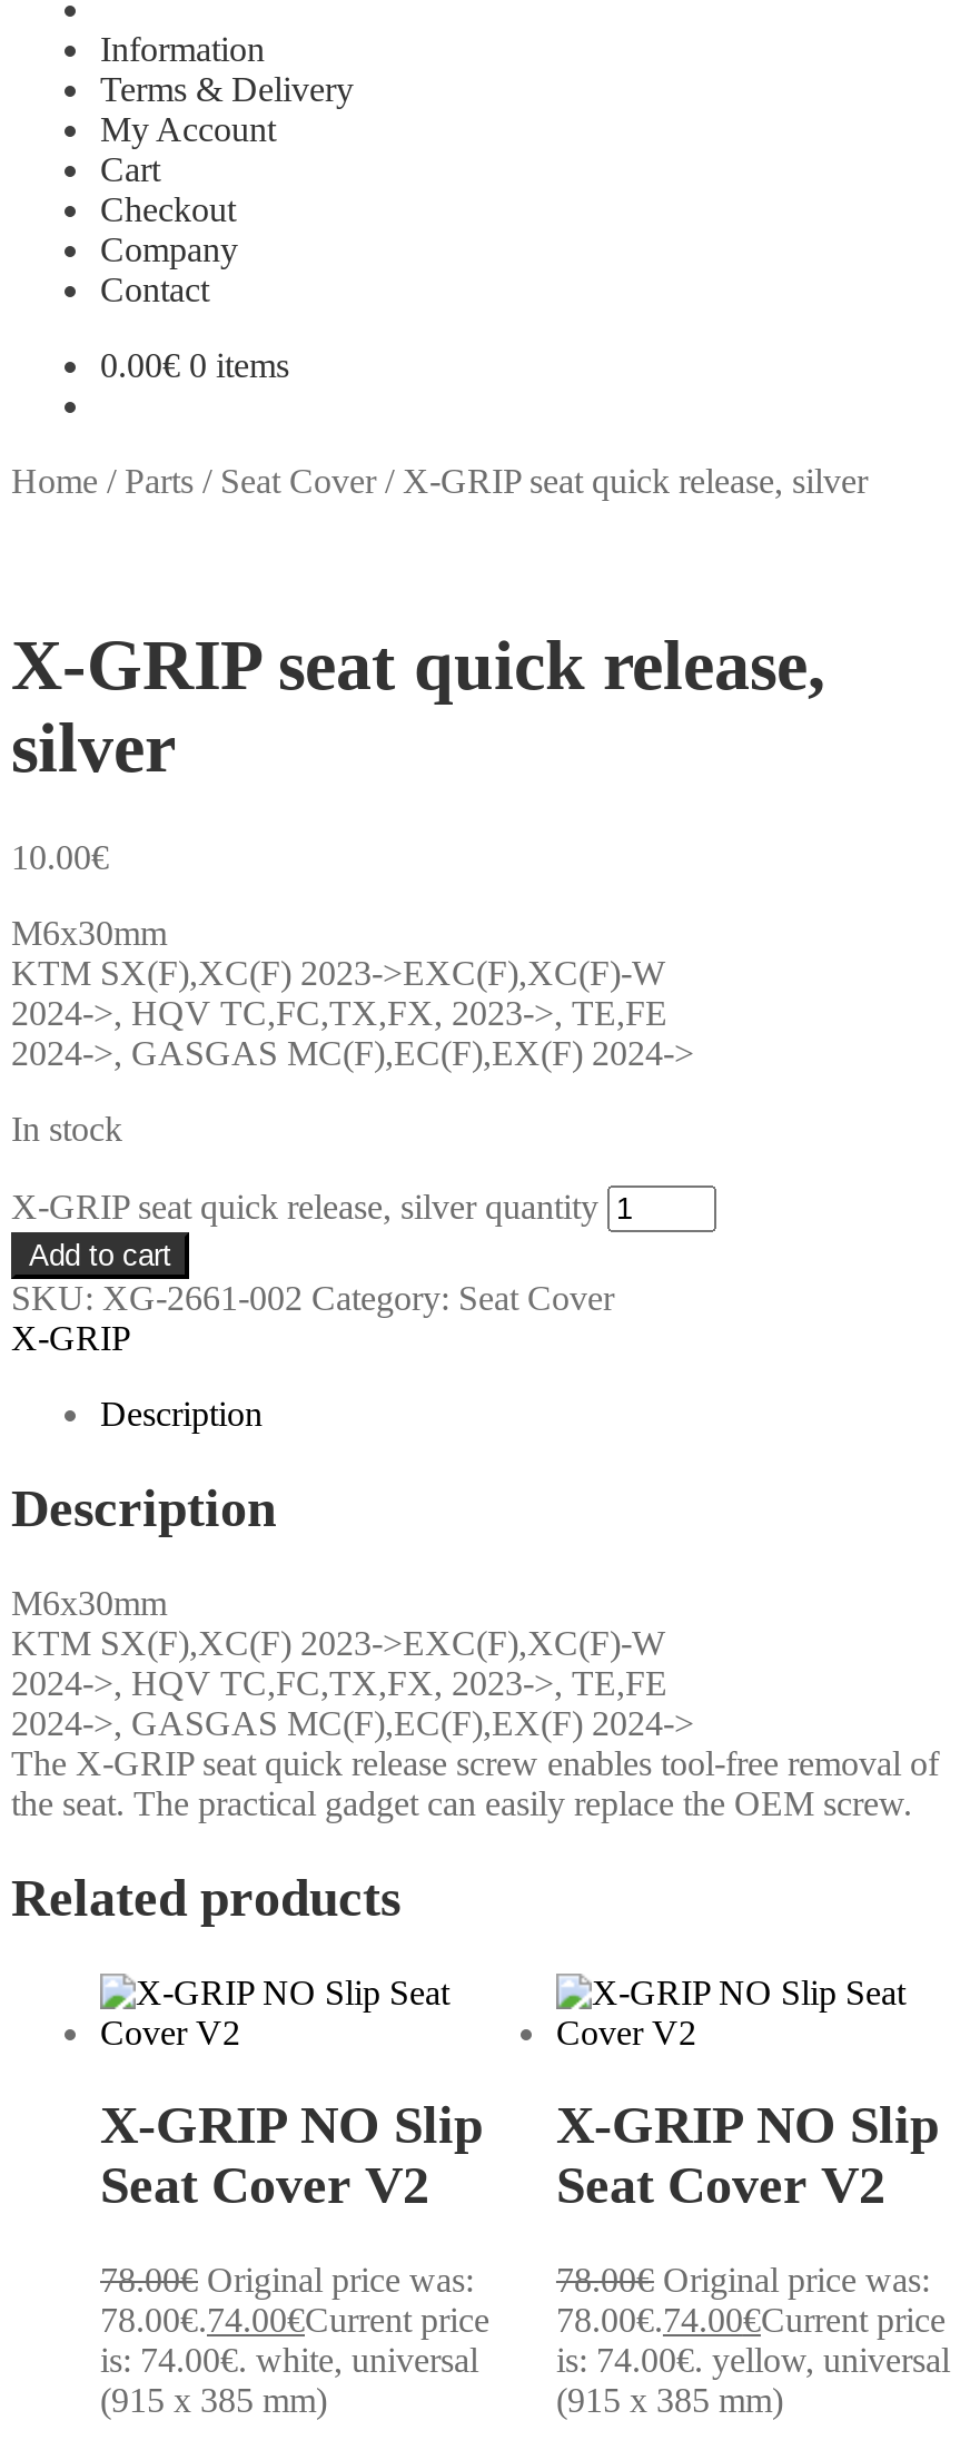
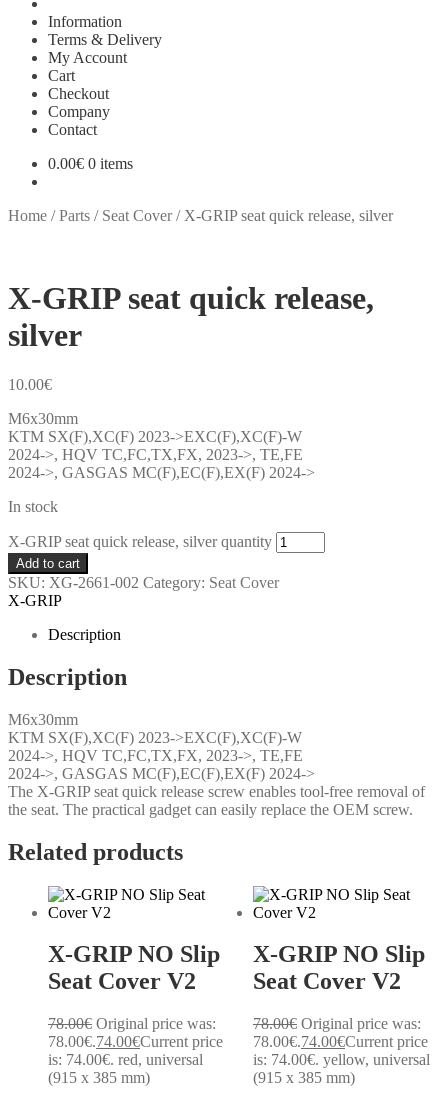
[100,2342,478,2379] is: 74.00€. white, universal -> [48,1051,203,1068] is: 74.00€. red, universal

